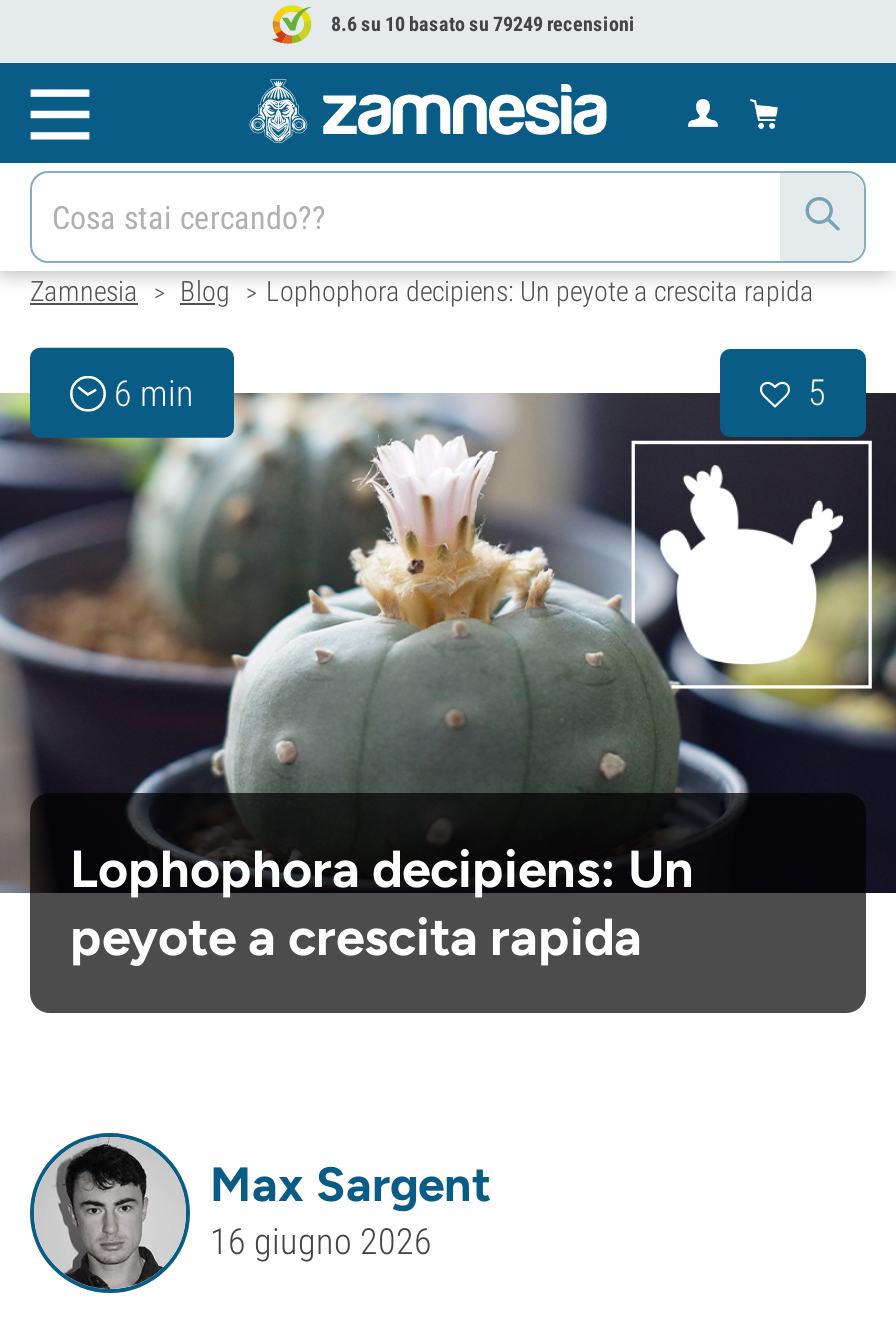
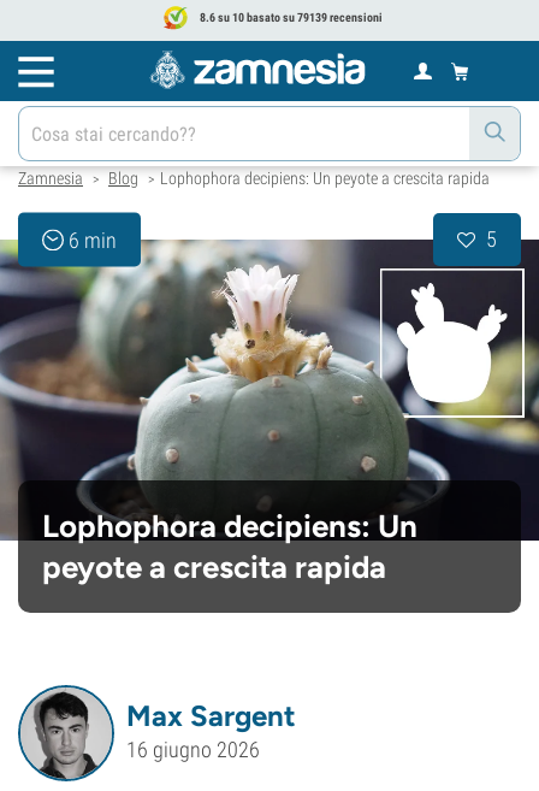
[327,13,635,35] 8.6 su 10 basato su 79249 recensioni -> [197,11,382,24] 8.6 su 10 basato su 79139 recensioni

